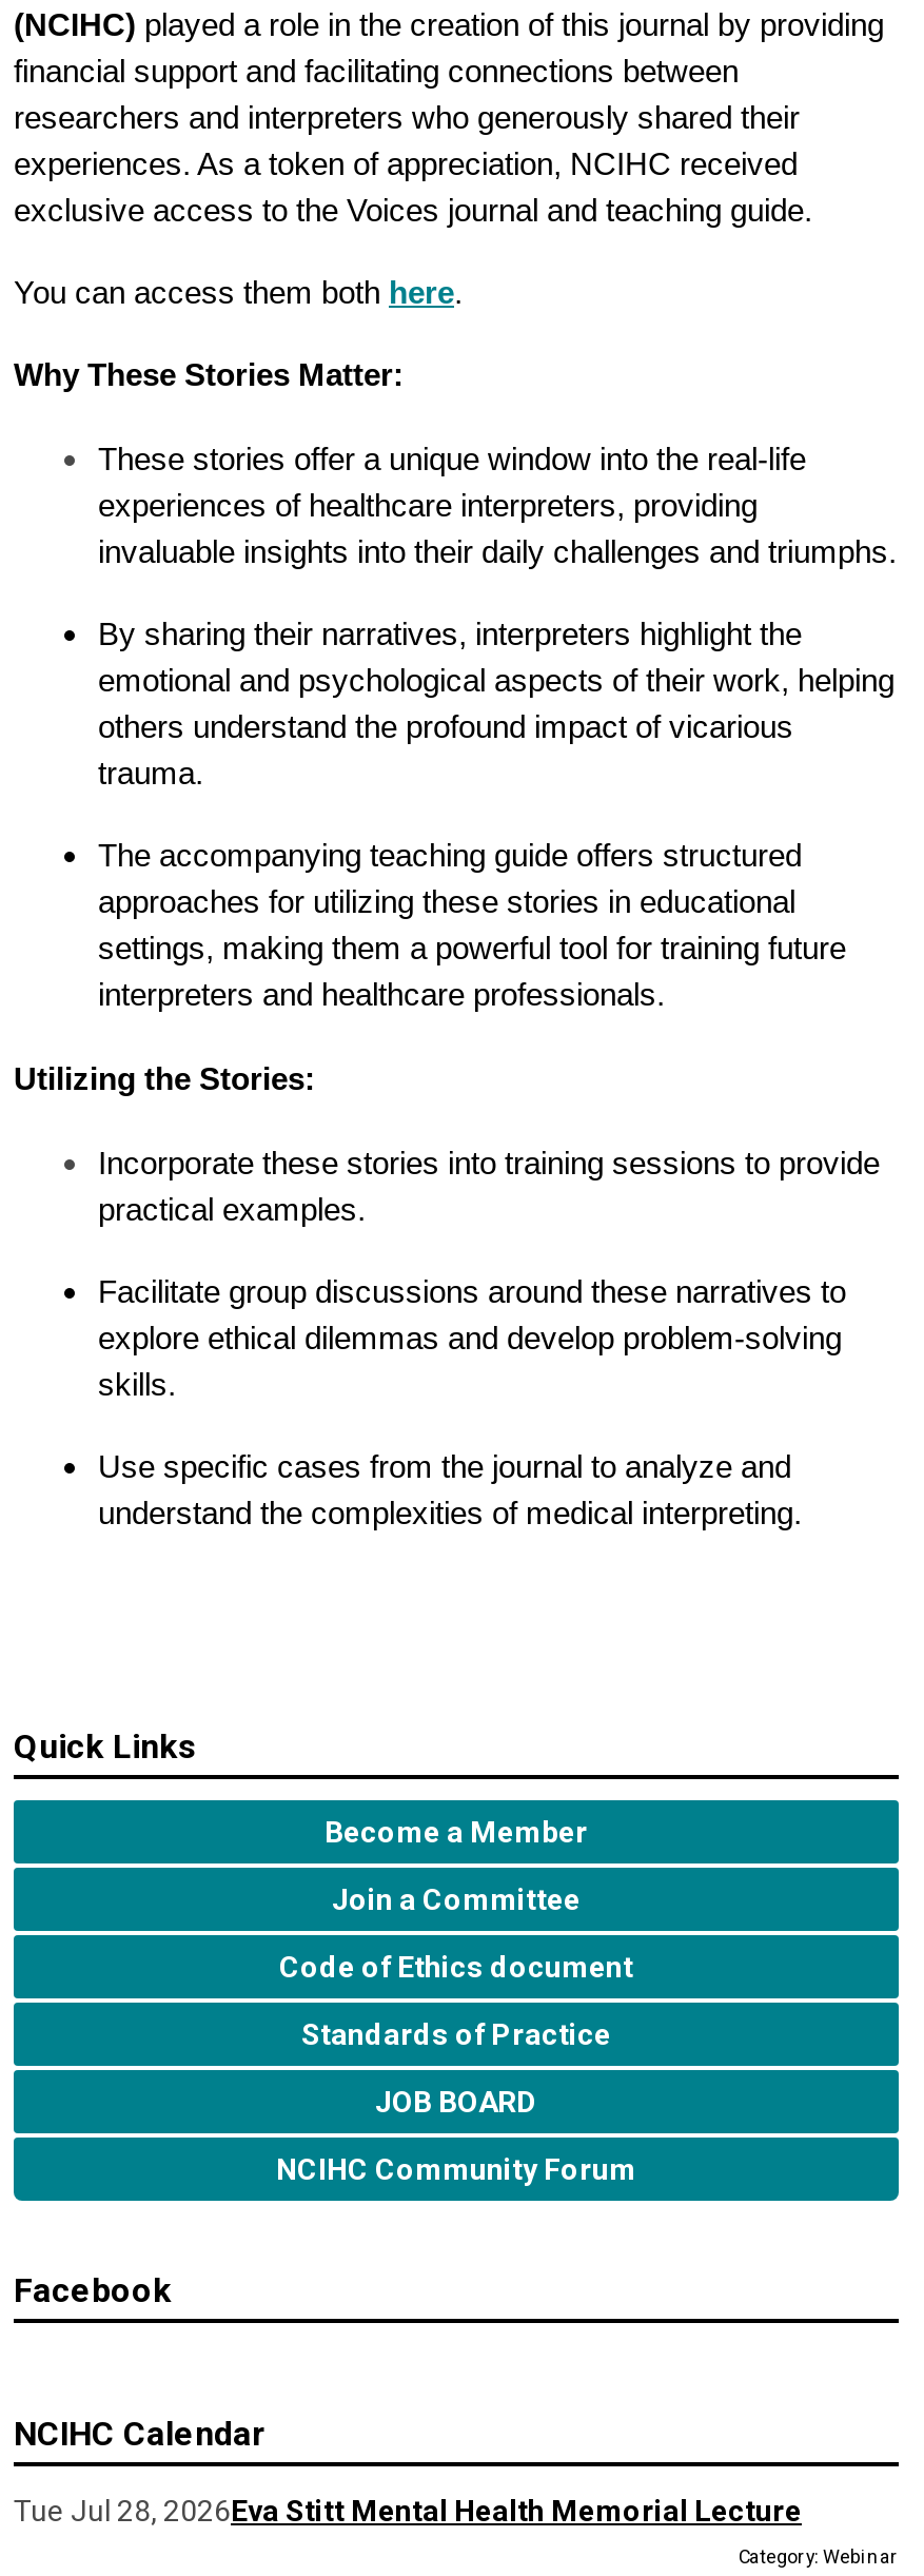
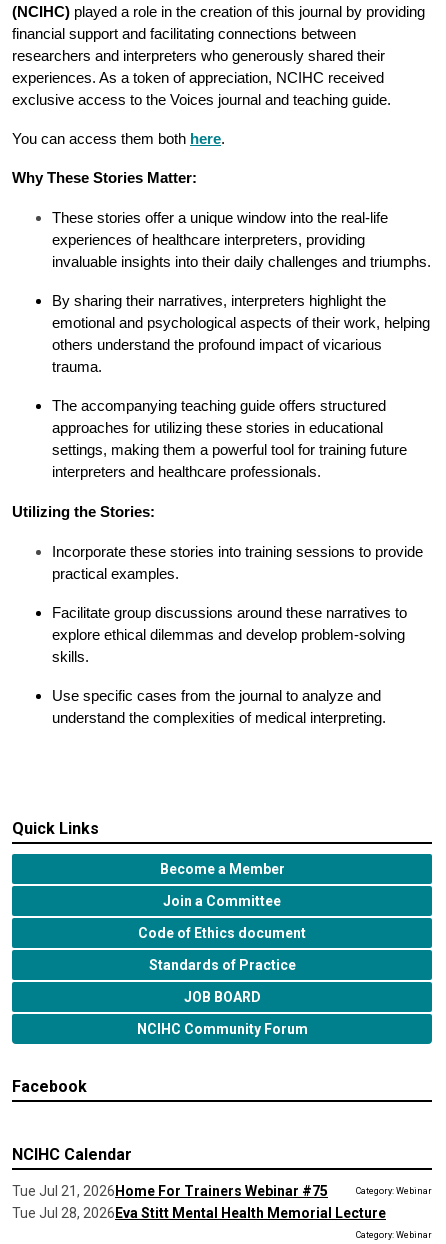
none -> [12,1183,432,1199] Tue Jul 21, 2026Home For Trainers Webinar #75 | Category: Webinar

